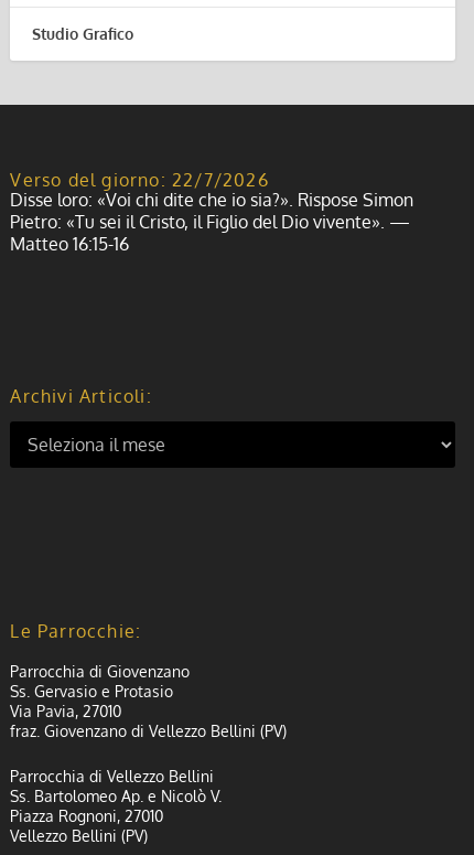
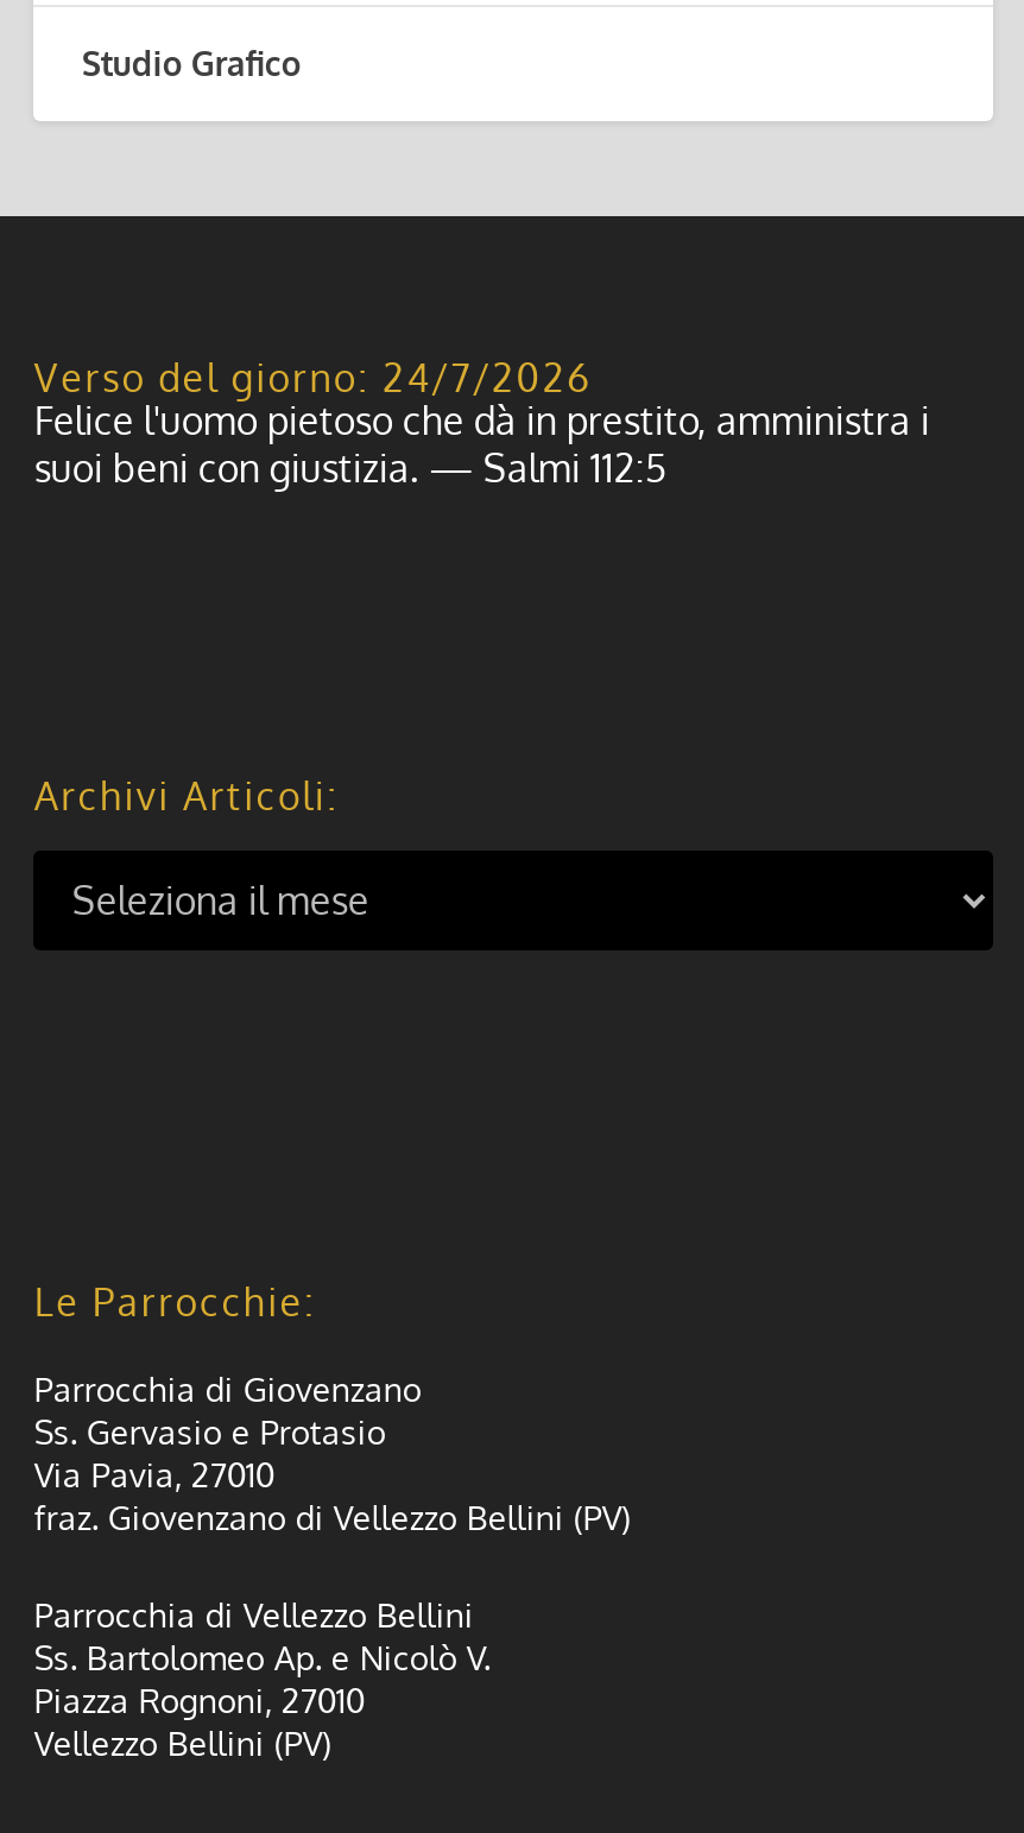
[10,169,414,255] Verso del giorno: 22/7/2026 | Disse loro: «Voi chi dite che io sia?». Rispose Simon | Pietro: «Tu sei il Cristo, il Figlio del Dio vivente». — | Matteo 16:15-16 -> [34,354,930,492] Verso del giorno: 24/7/2026 | Felice l'uomo pietoso che dà in prestito, amministra i | suoi beni con giustizia. — Salmi 112:5

